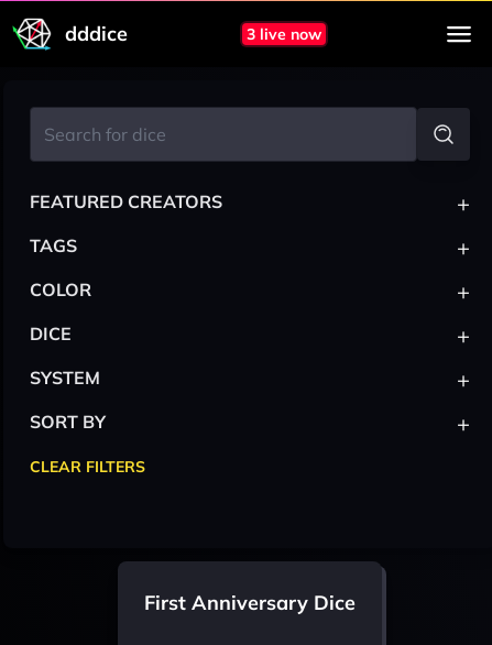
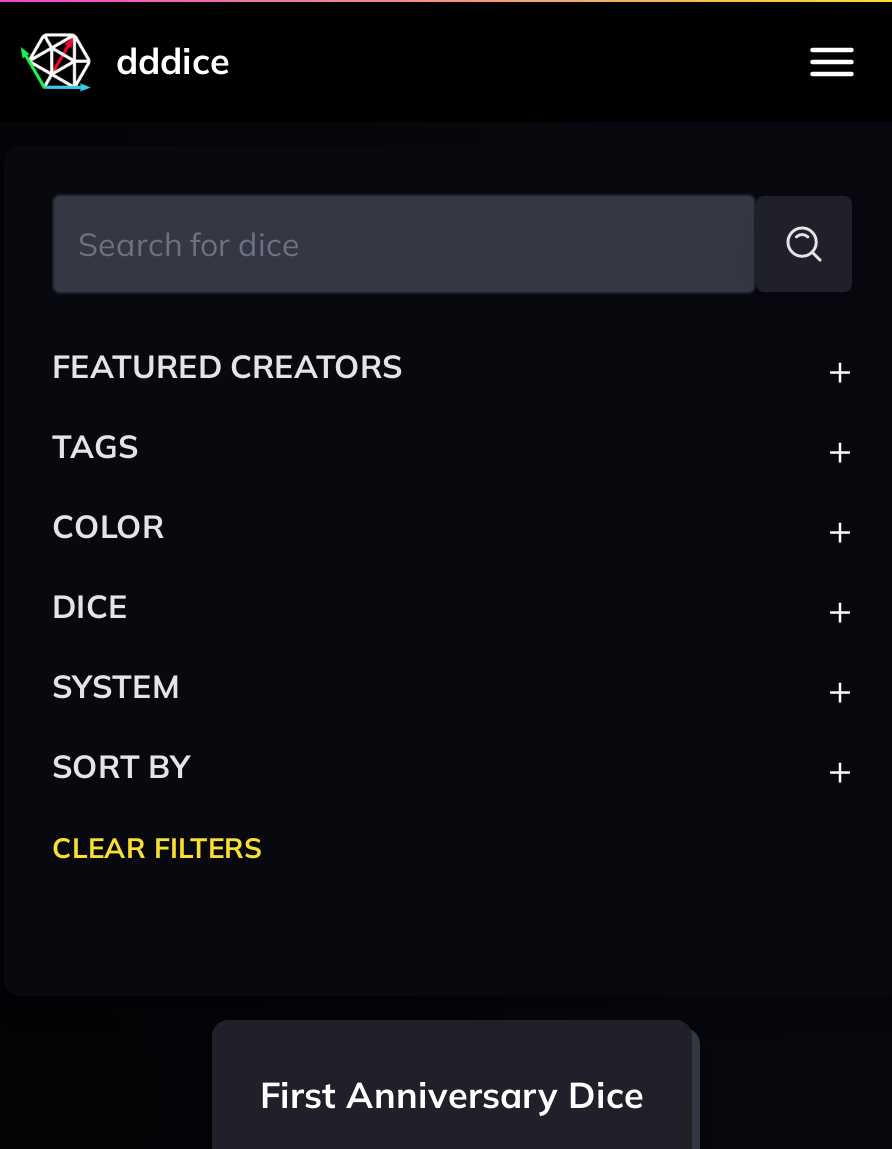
[246,24,321,44] 3 live now -> none

